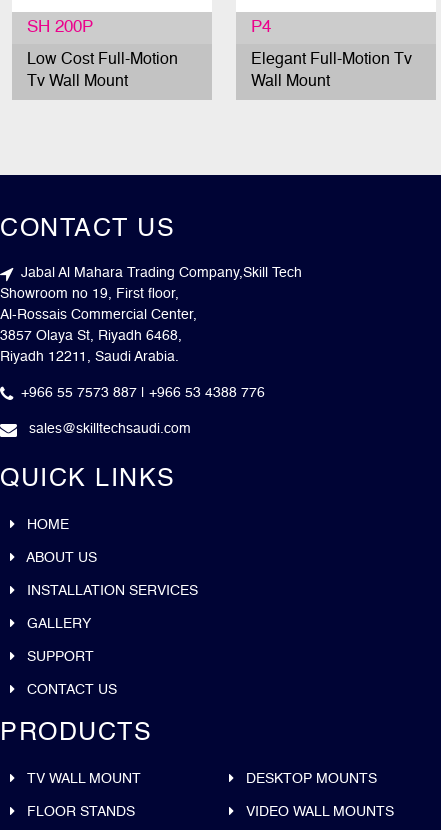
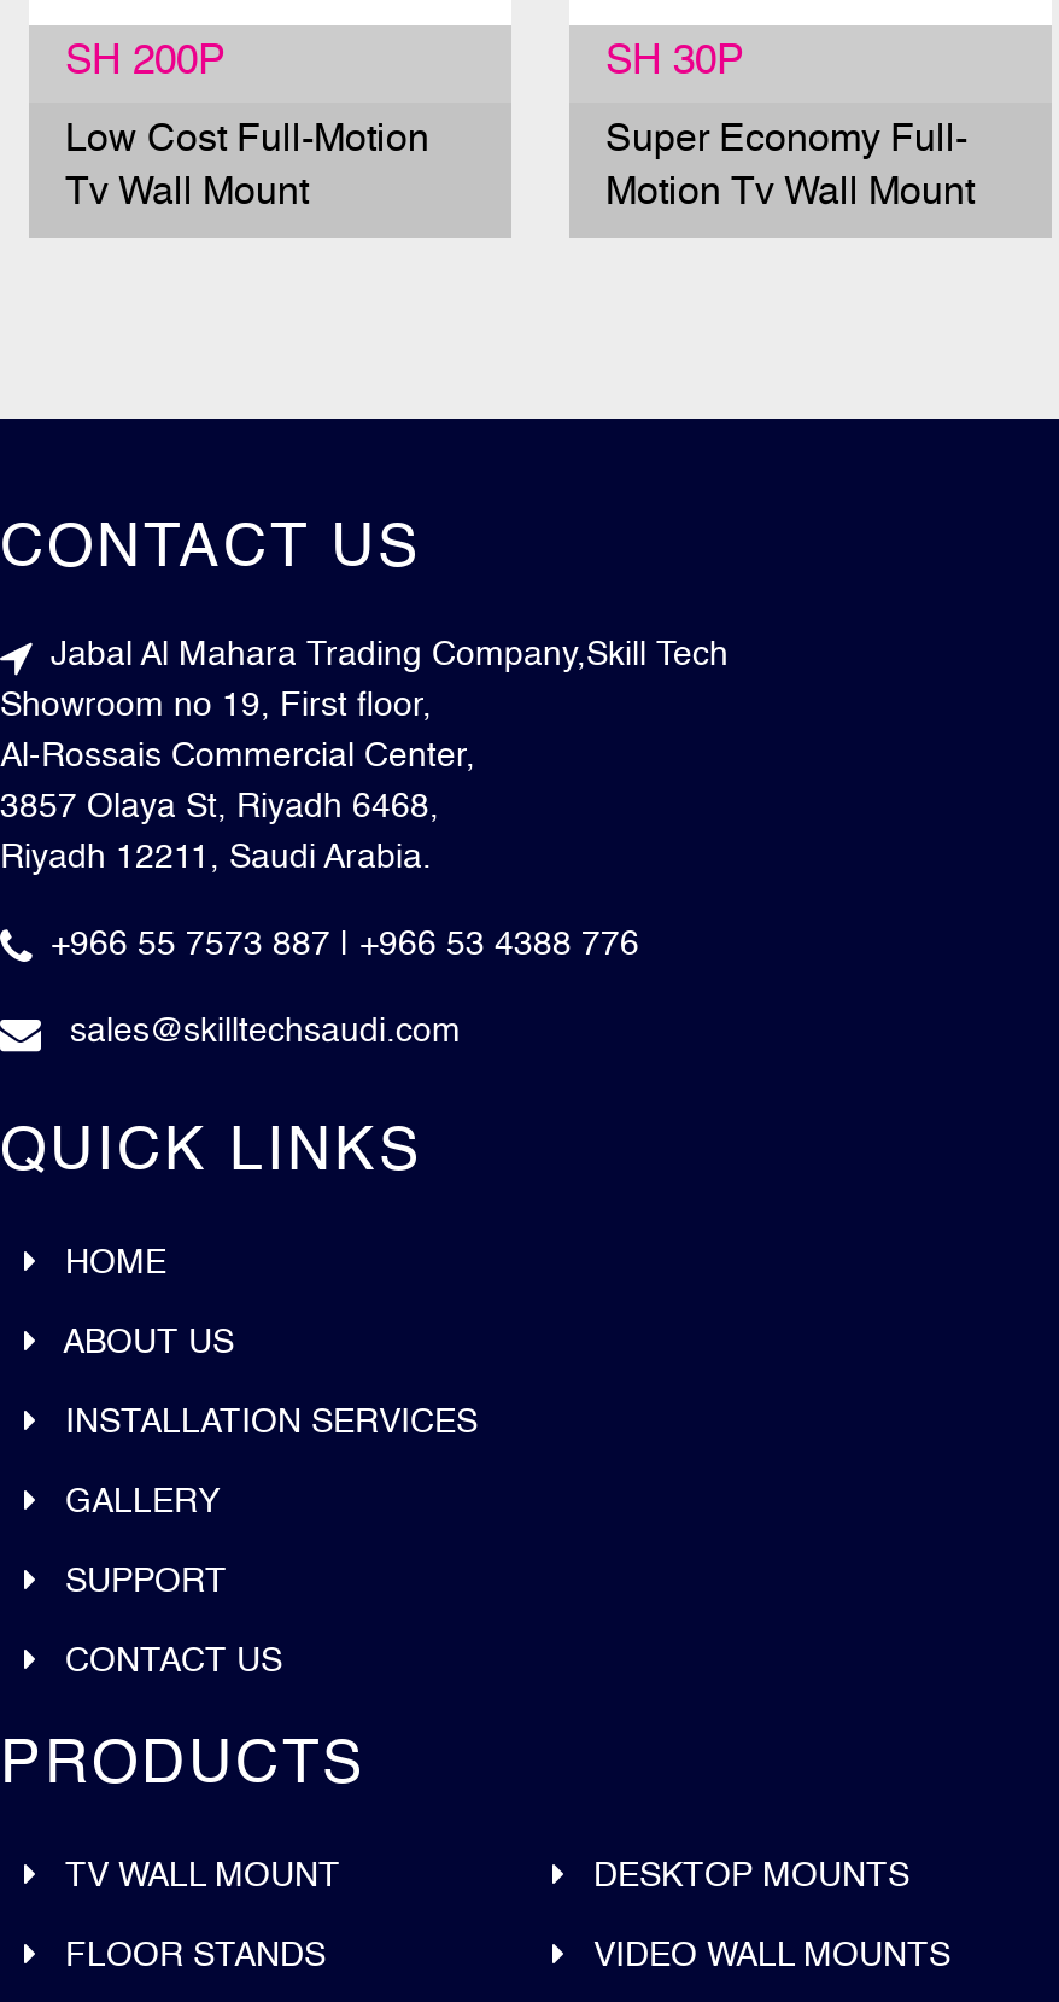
[251,19,271,36] P4 -> [605,42,743,83] SH 30P
[251,52,412,90] Elegant Full-Motion Tv | Wall Mount -> [605,122,975,214] Super Economy Full- | Motion Tv Wall Mount

